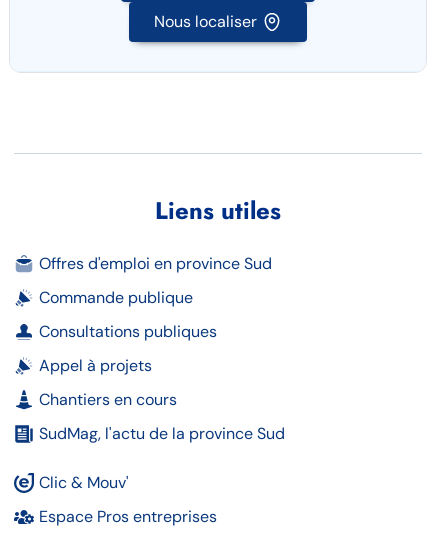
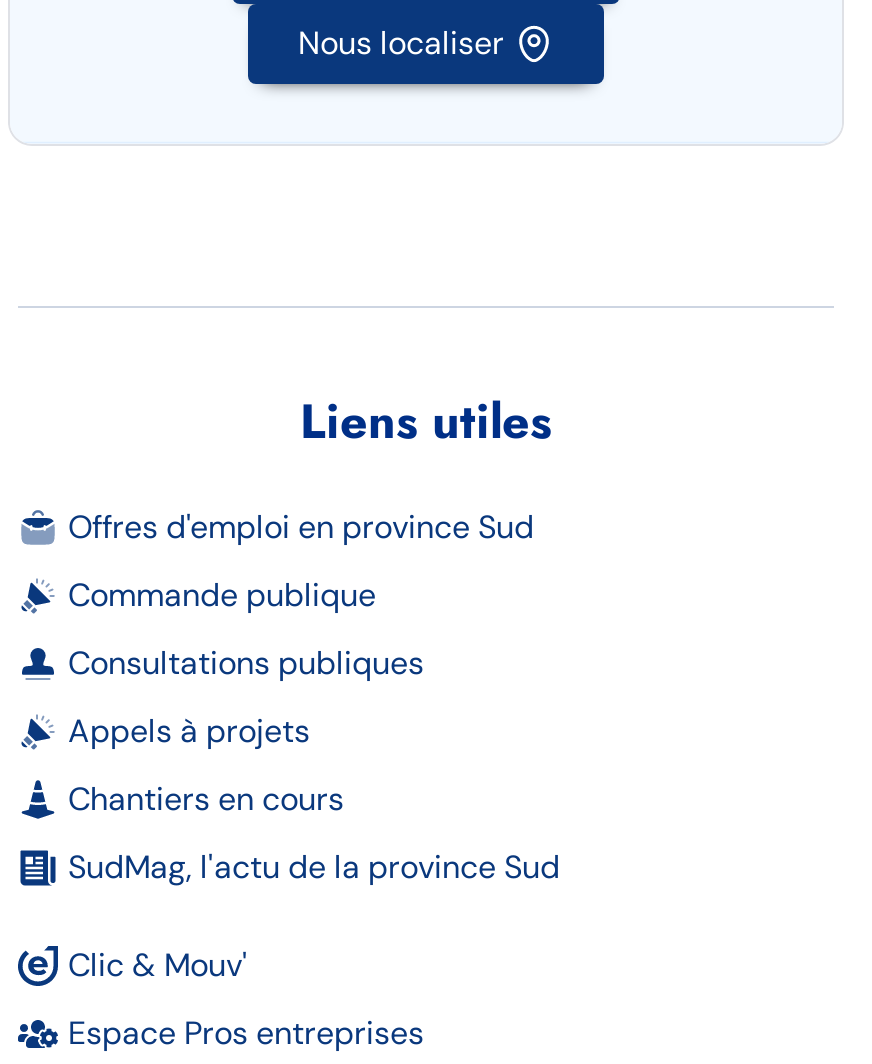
[39,355,152,376] Appel à projets -> [68,710,310,752] Appels à projets

